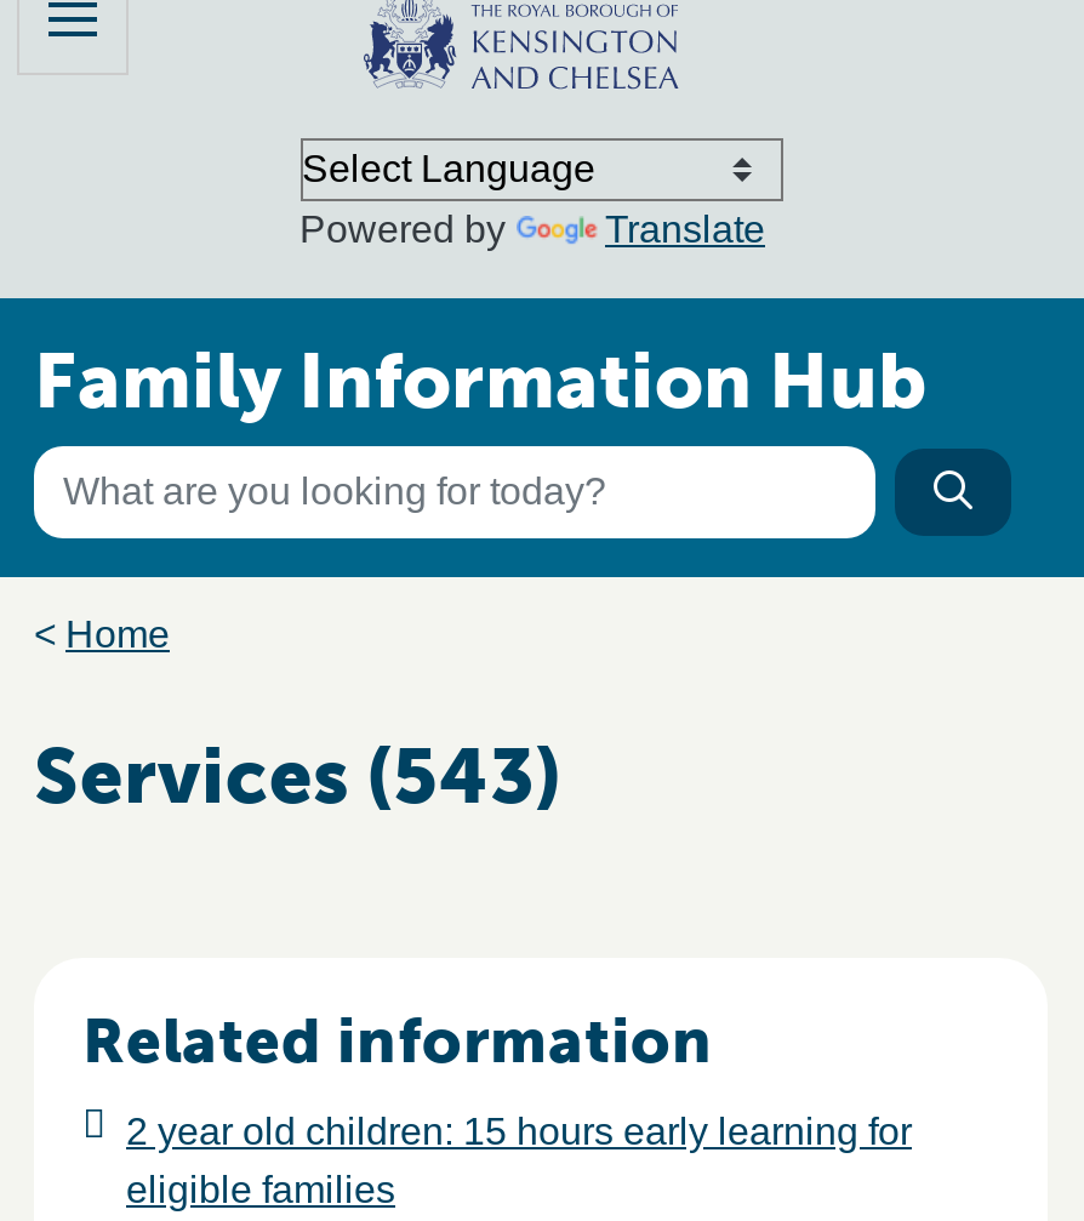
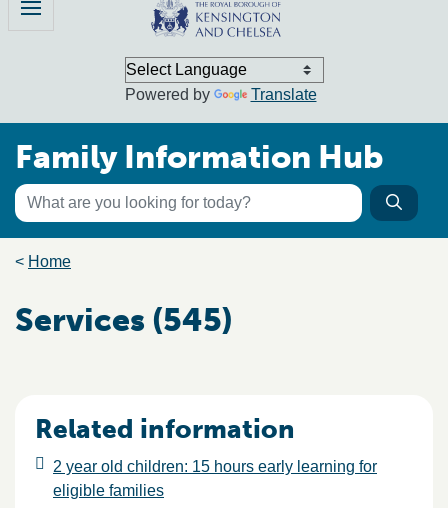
[34,730,563,822] Services (543) -> [15,301,233,339] Services (545)

